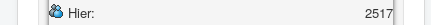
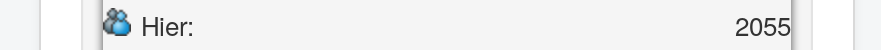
[365,3,393,22] 2517 -> [735,6,791,44] 2055

